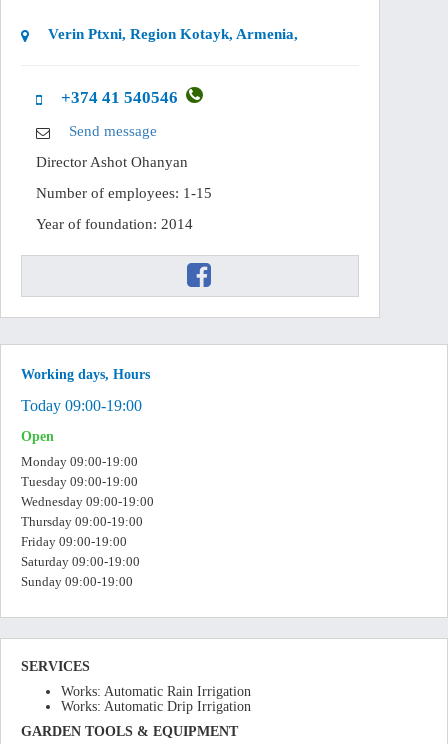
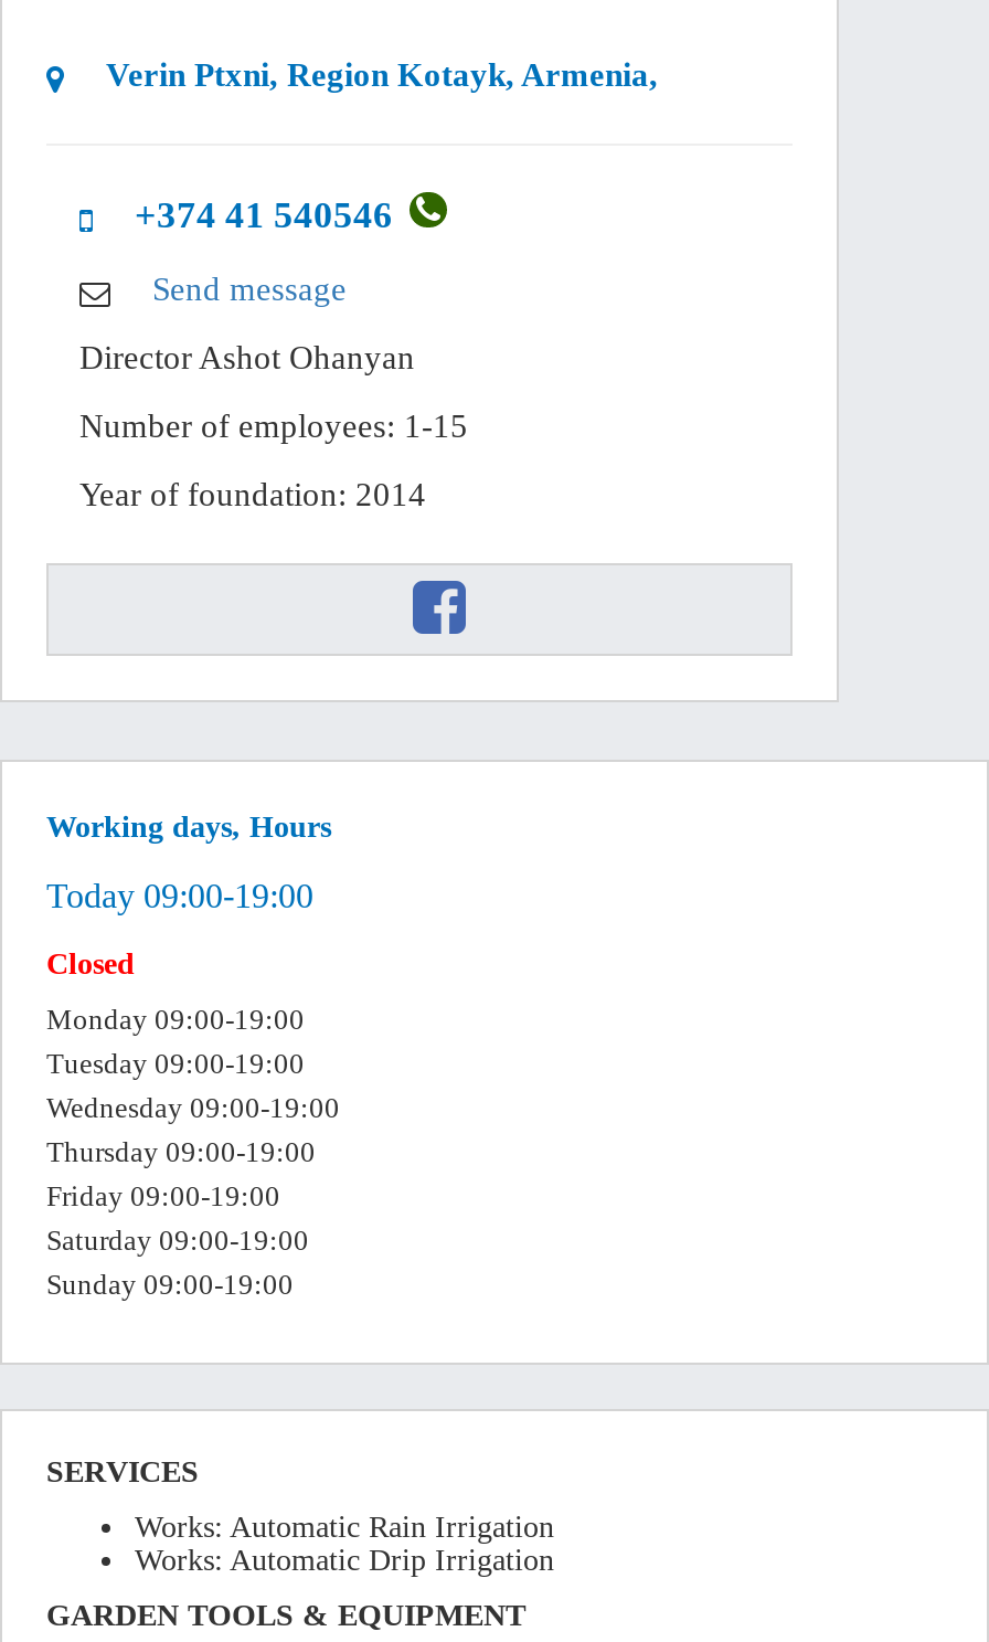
[21,429,54,444] Open -> [46,947,135,981] Closed

